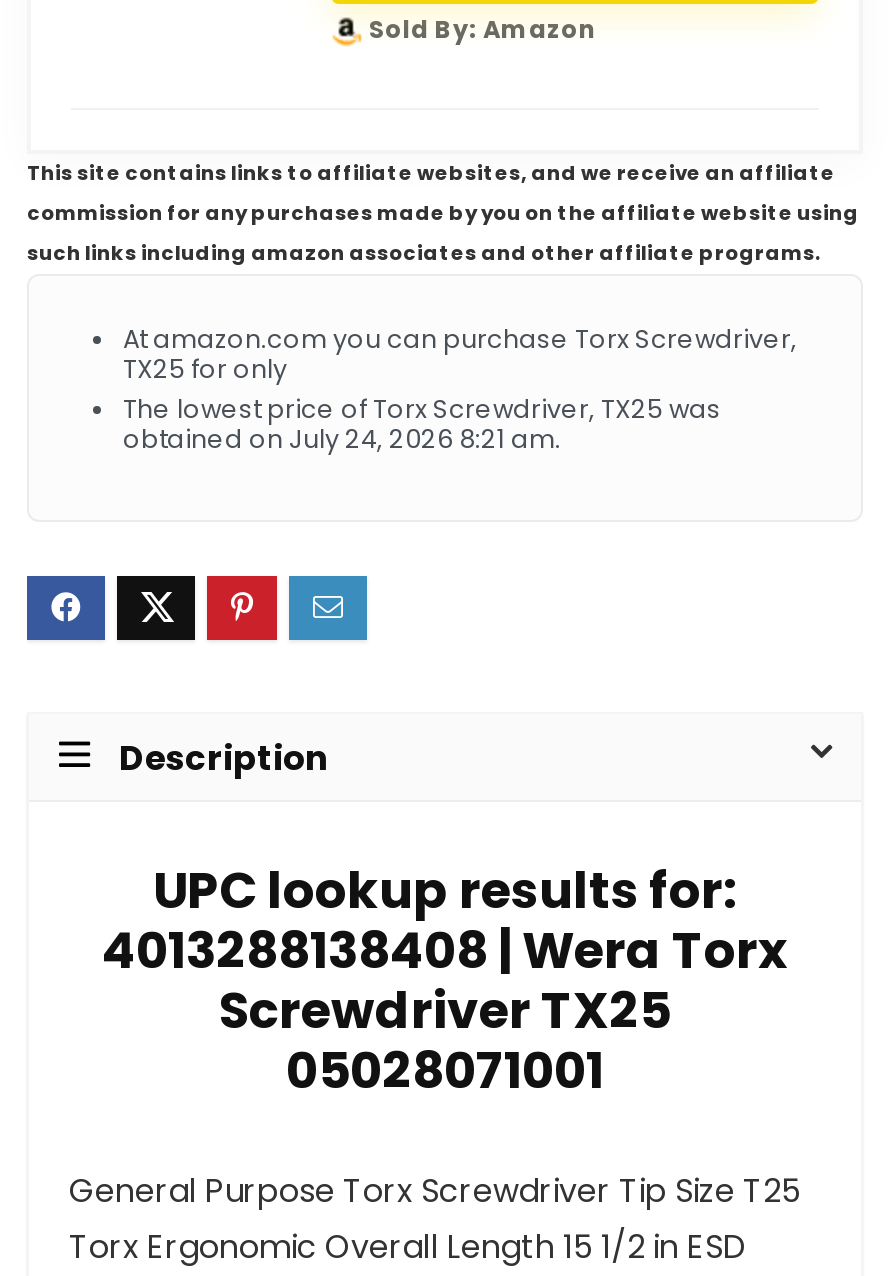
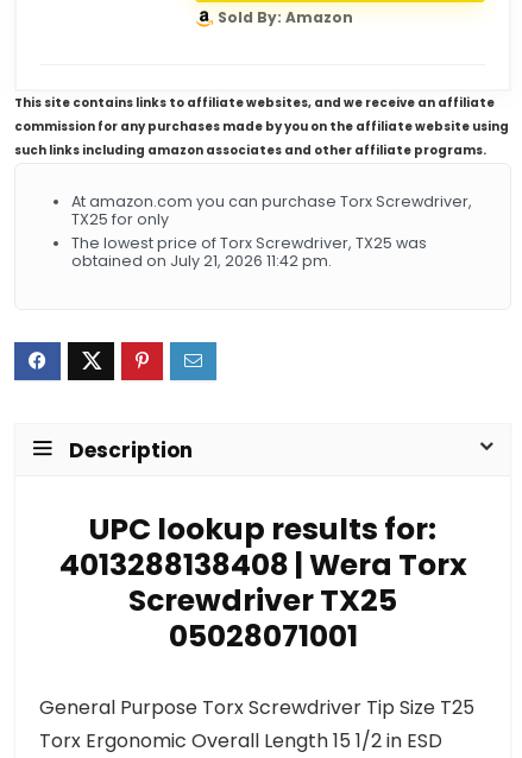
[123,422,561,456] obtained on July 24, 2026 8:21 am. -> [71,251,332,271] obtained on July 21, 2026 11:42 pm.

